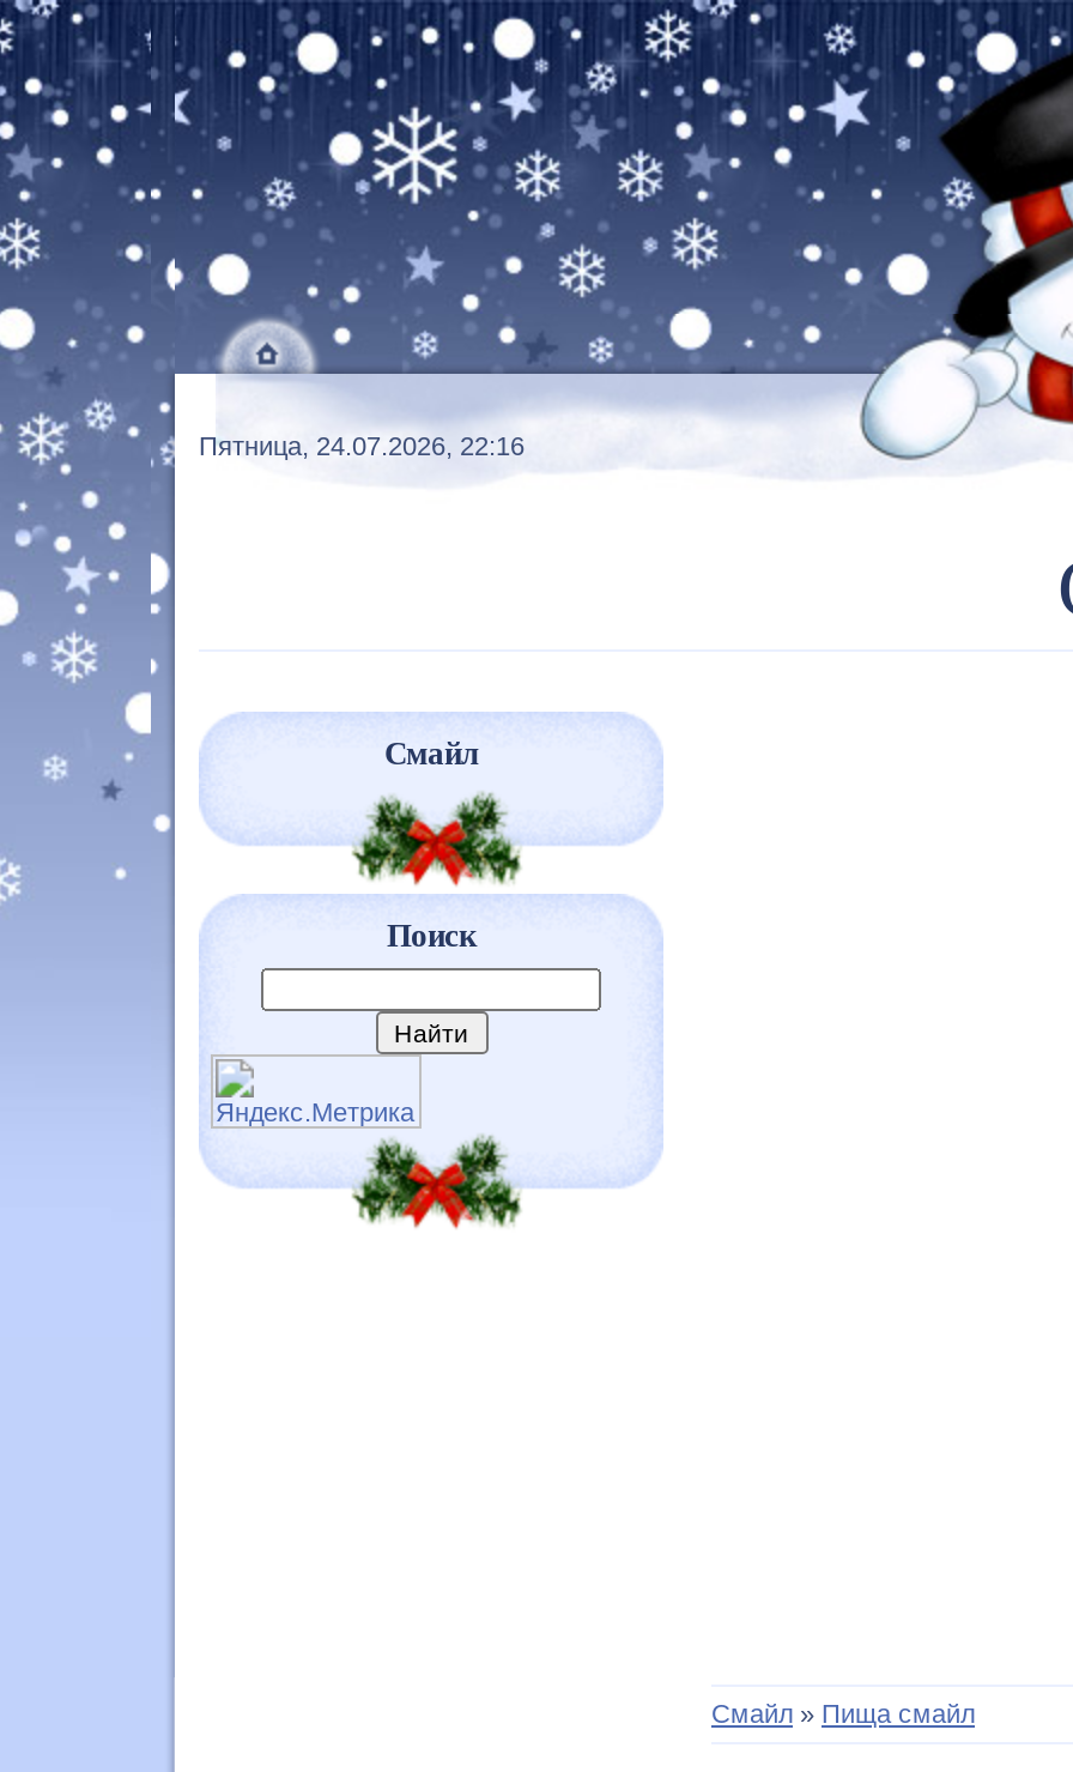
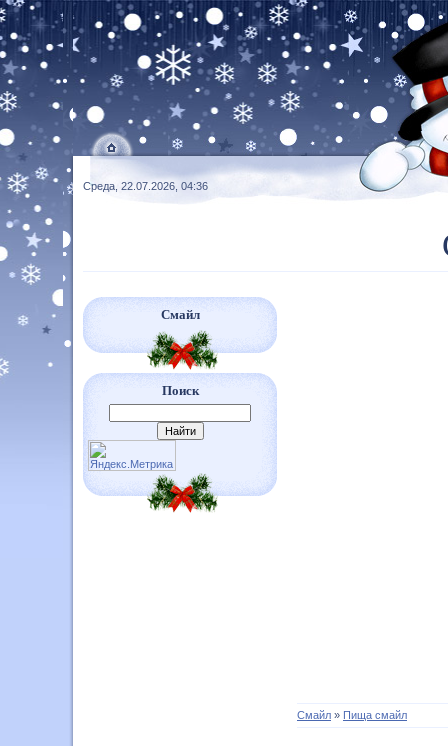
[199,431,525,460] Пятница, 24.07.2026, 22:16 -> [83,180,208,192] Среда, 22.07.2026, 04:36

